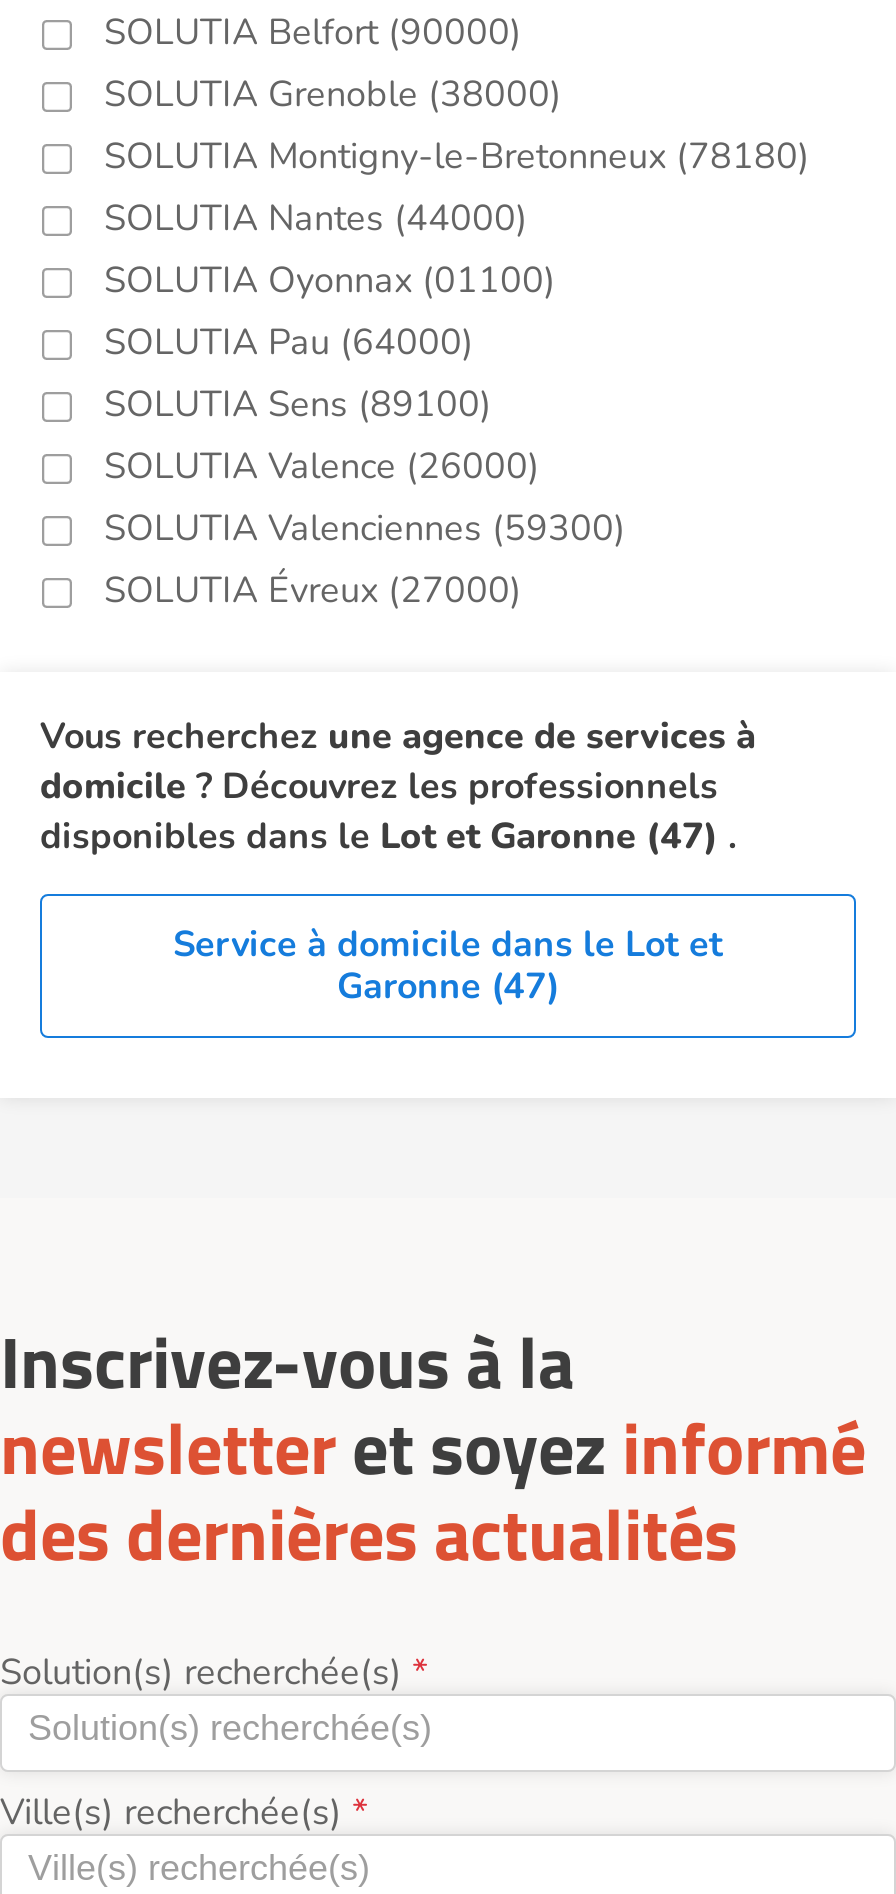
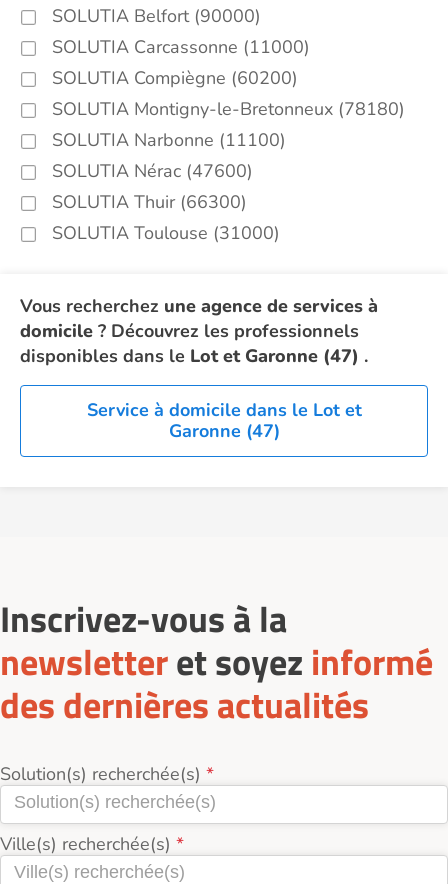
[104,70,562,118] SOLUTIA Grenoble (38000) -> [52,35,310,90] SOLUTIA Carcassonne (11000) | SOLUTIA Compiègne (60200)
moved [104,132,810,180] -> [52,97,405,121]: SOLUTIA Montigny-le-Bretonneux (78180)
[104,194,626,614] SOLUTIA Nantes (44000) | SOLUTIA Oyonnax (01100) | SOLUTIA Pau (64000) | SOLUTIA Sens (89100) | SOLUTIA Valence (26000) | SOLUTIA Valenciennes (59300) | SOLUTIA Évreux (27000) -> [52,128,286,245] SOLUTIA Narbonne (11100) | SOLUTIA Nérac (47600) | SOLUTIA Thuir (66300) | SOLUTIA Toulouse (31000)

